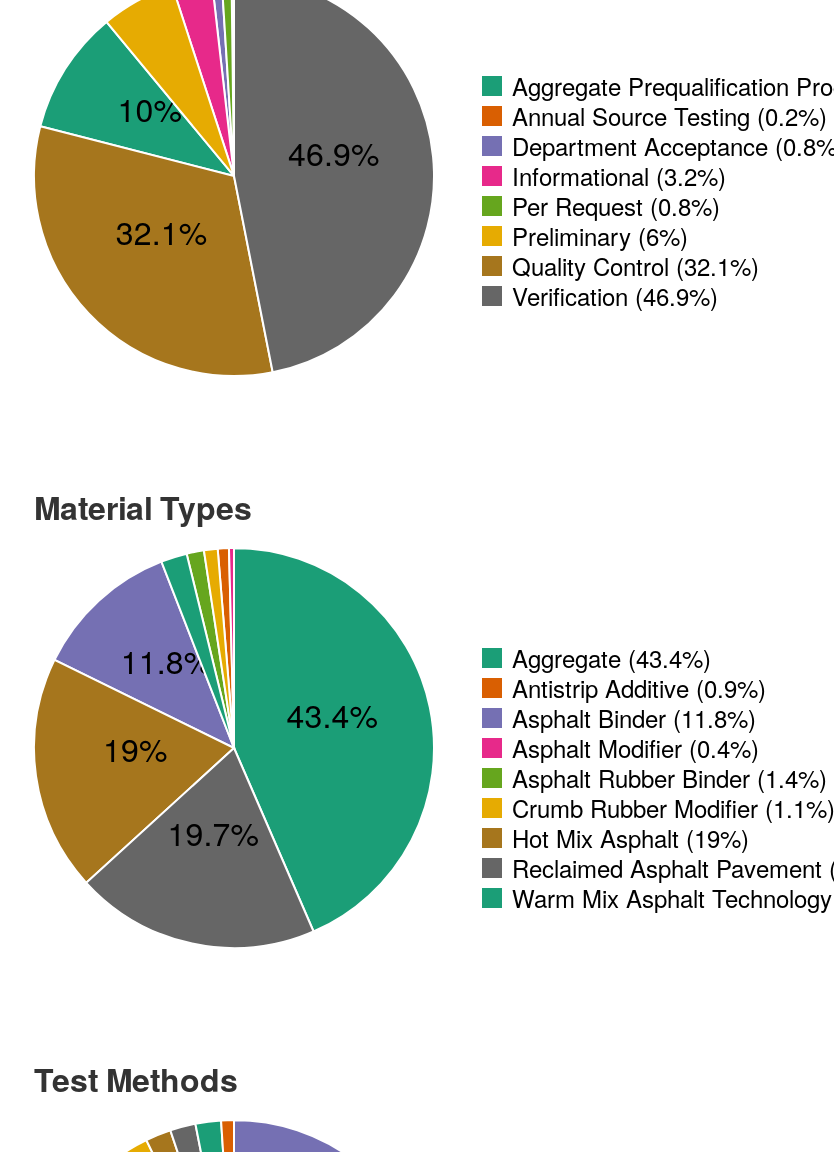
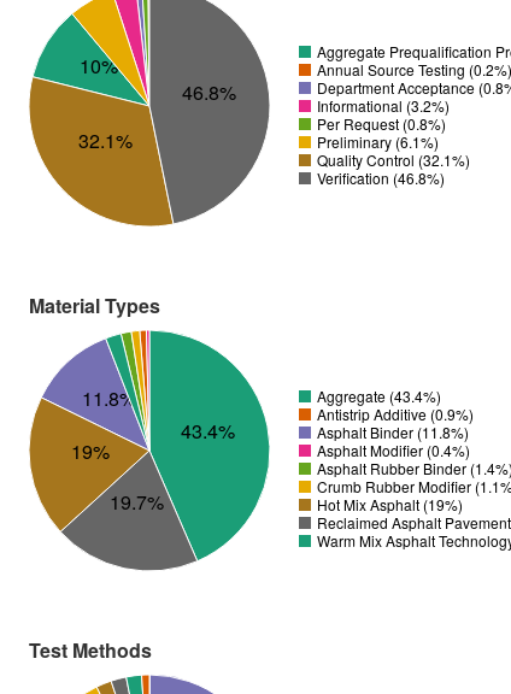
[288,129,379,175] 46.9% -> [182,78,236,106] 46.8%
[512,218,688,253] Preliminary (6%) -> [317,131,439,152] Preliminary (6.1%)
[512,278,718,313] Verification (46.9%) -> [317,167,445,188] Verification (46.8%)

